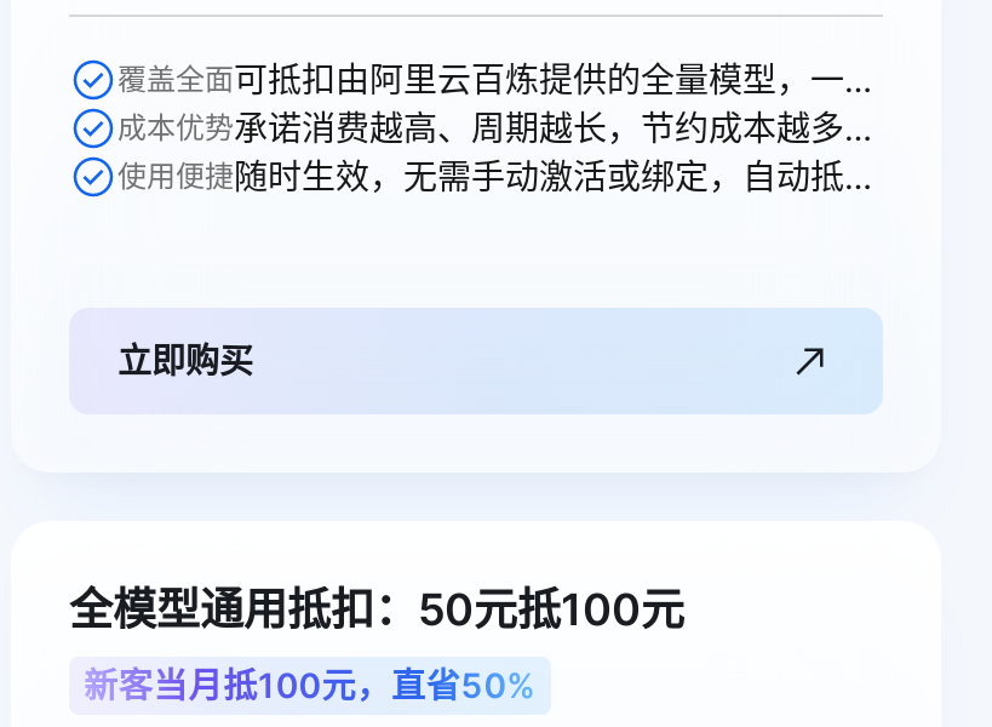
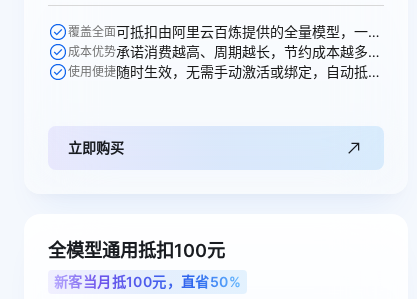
[69,584,684,635] 全模型通用抵扣：50元抵100元 -> [48,240,225,261] 全模型通用抵扣100元

